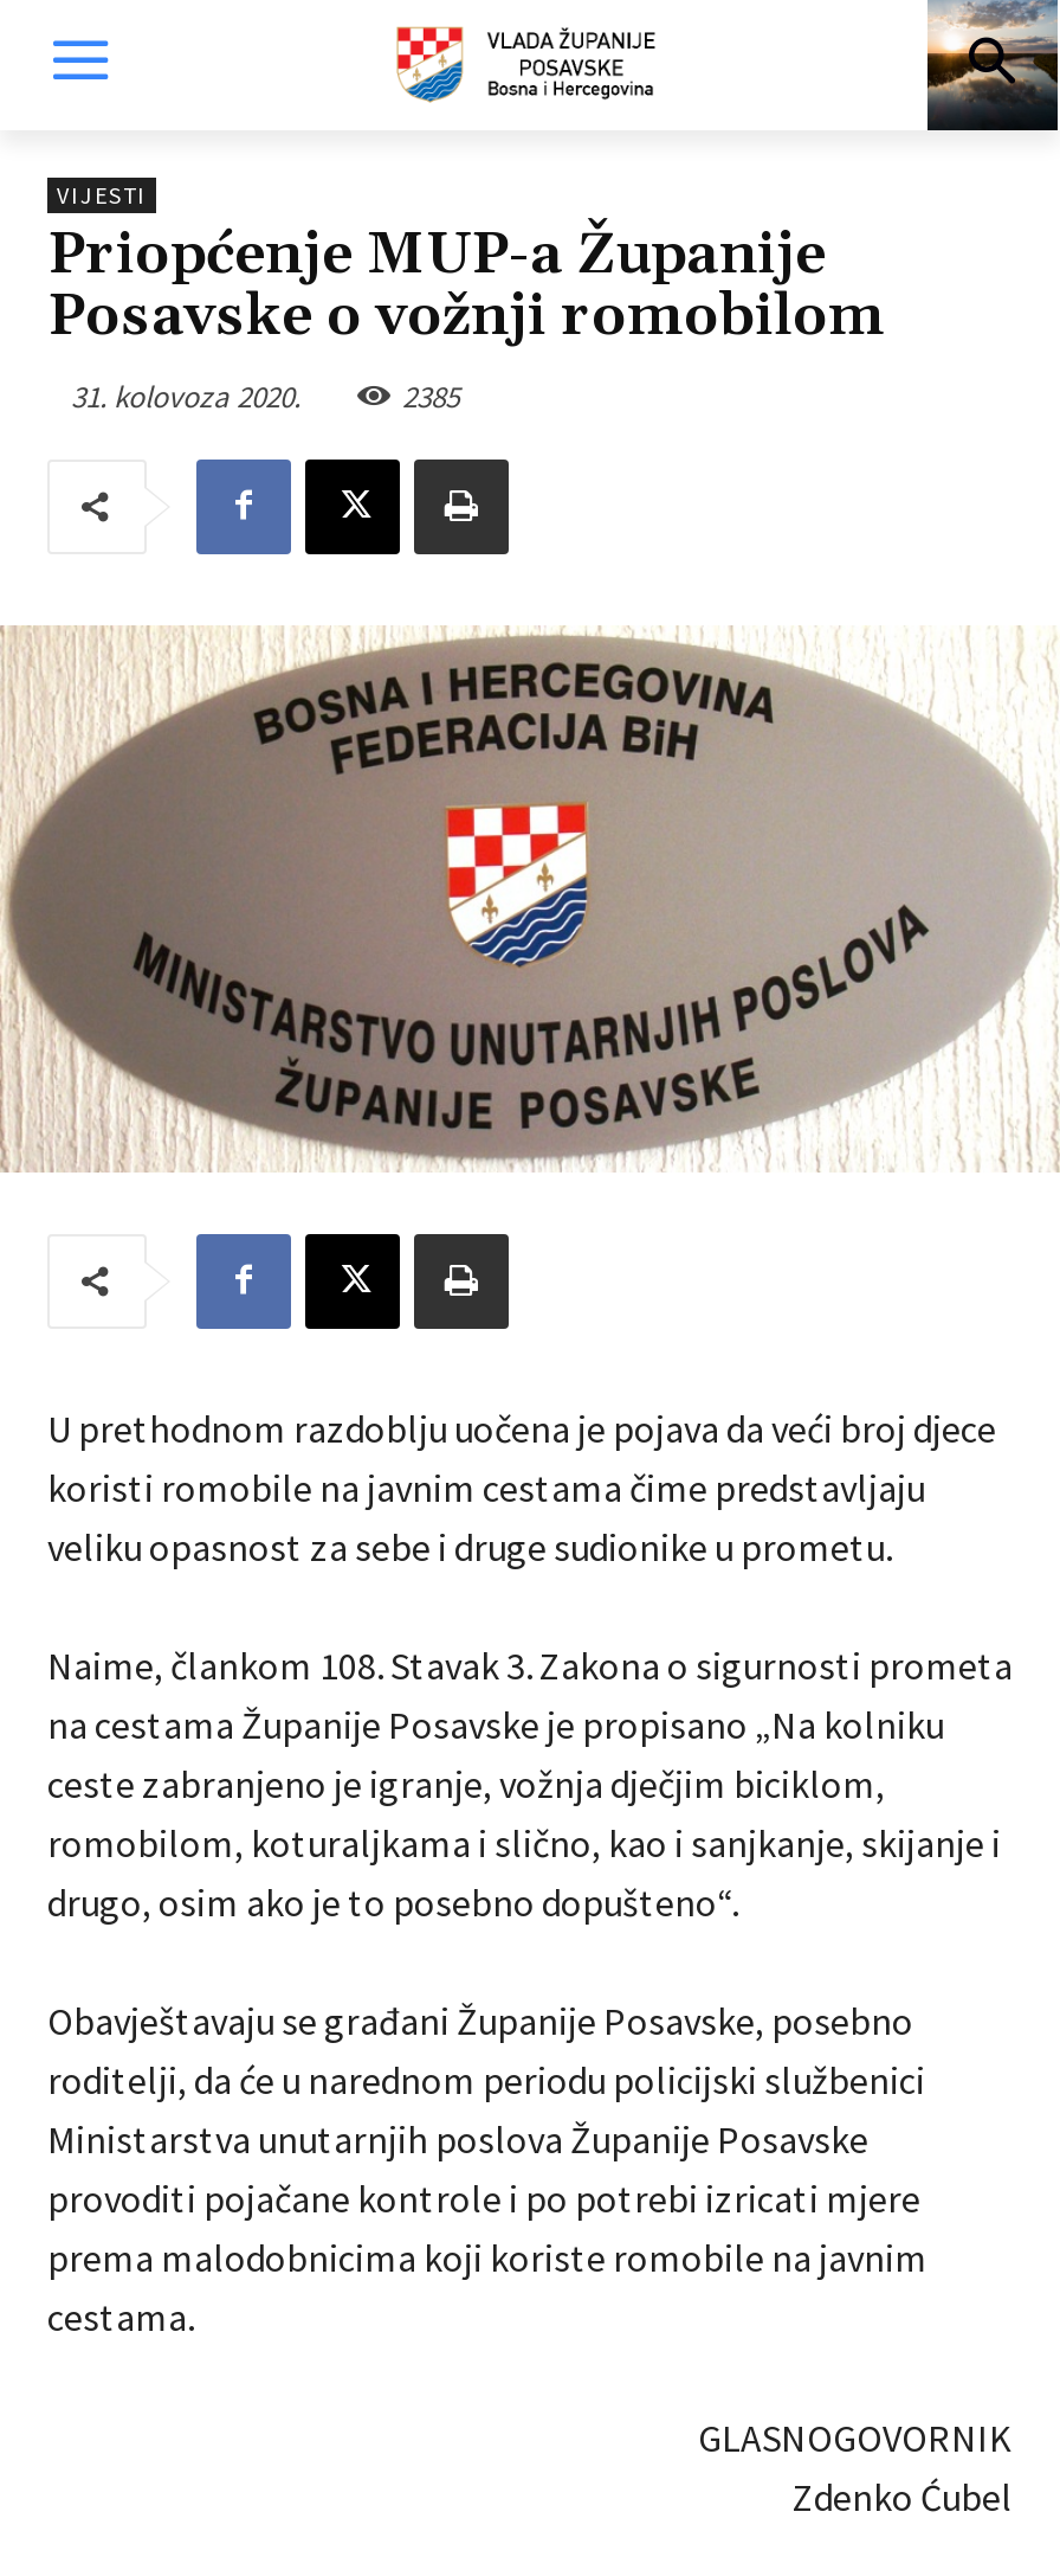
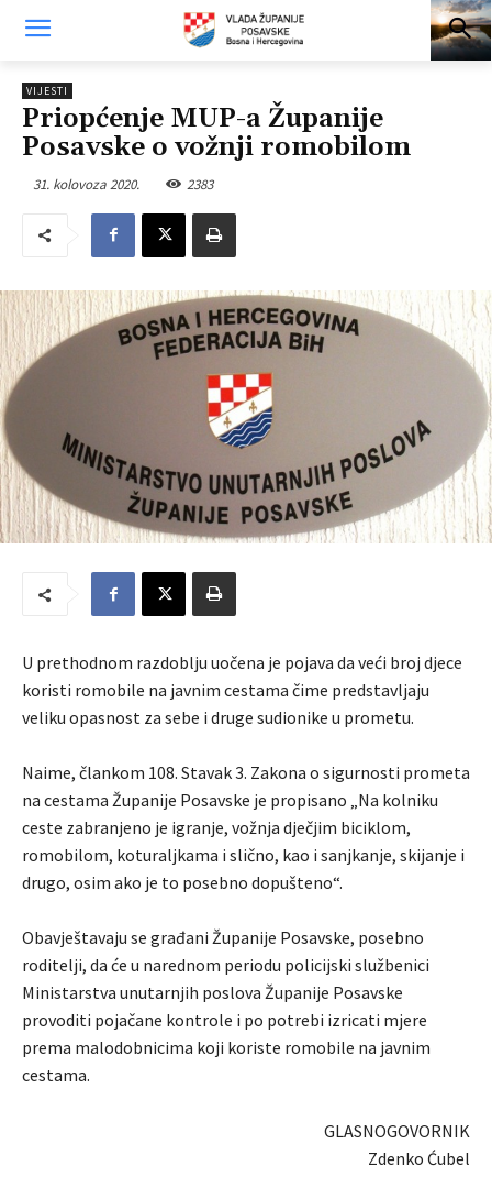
[402,376,459,416] 2385 -> [187,175,213,193] 2383

